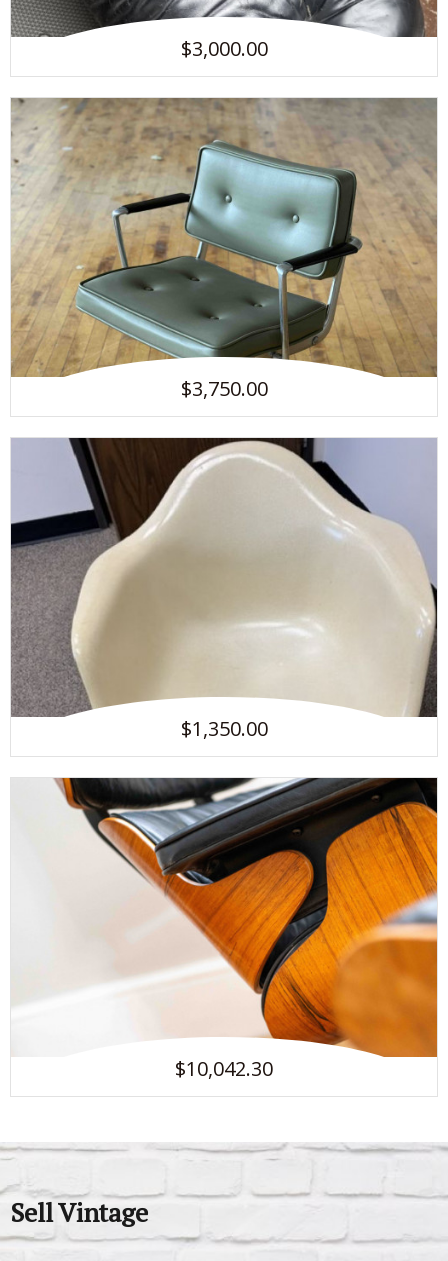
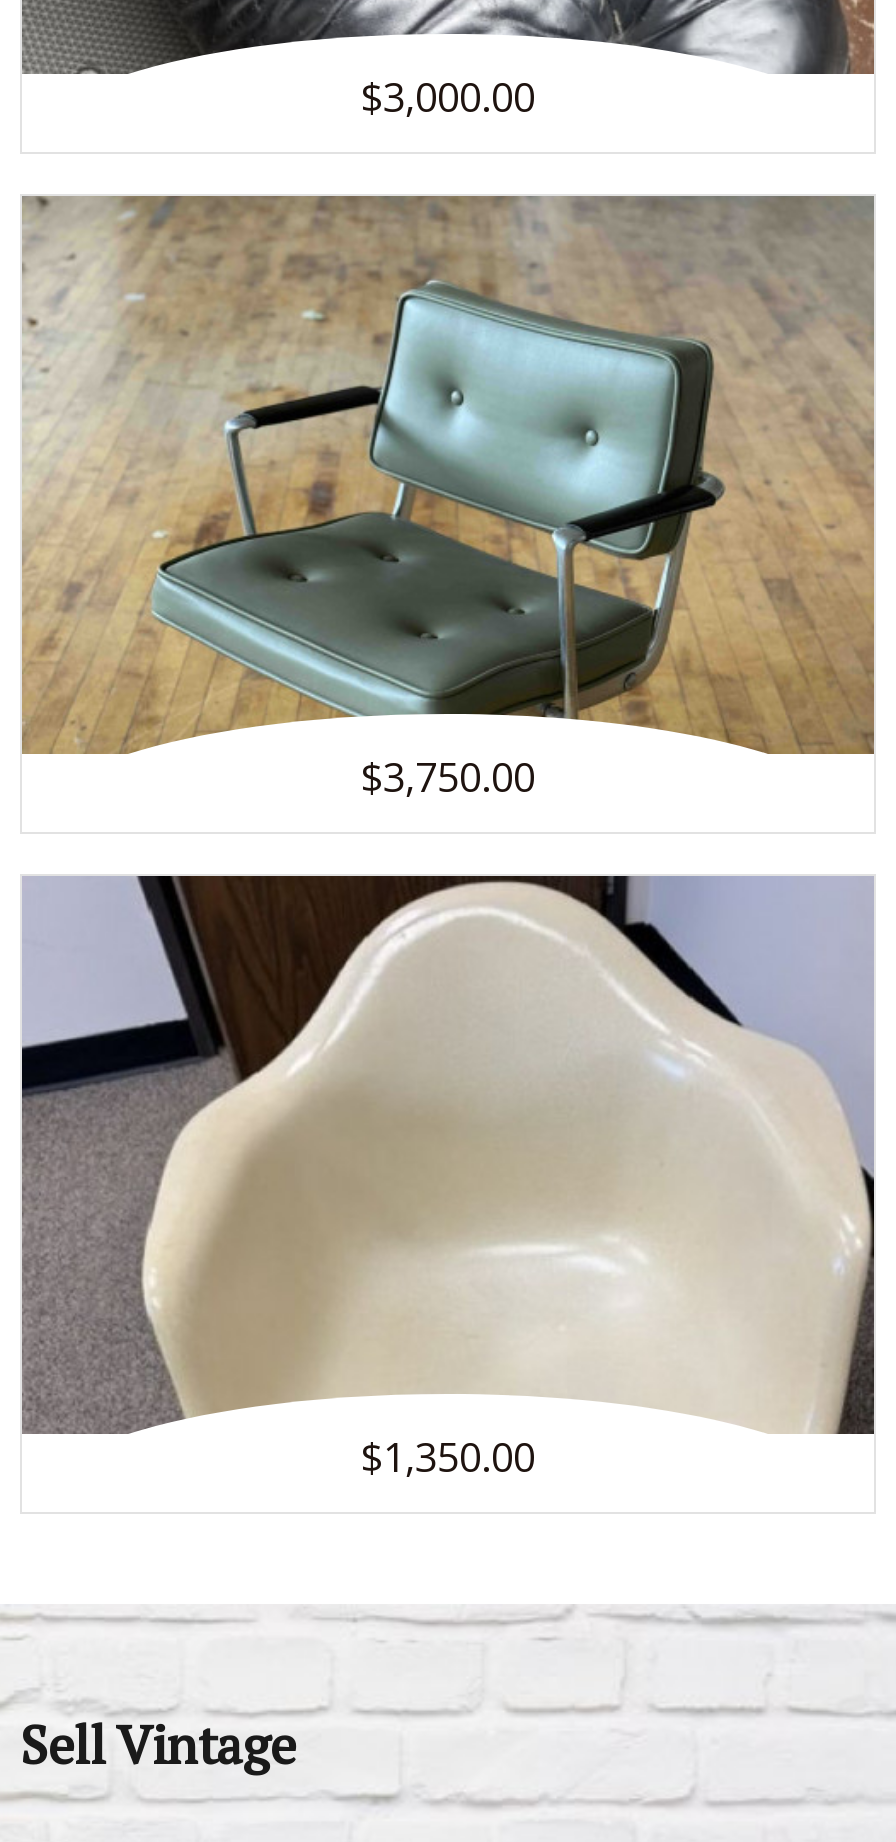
[52,777,438,1082] [image] | $10,042.30 -> none

